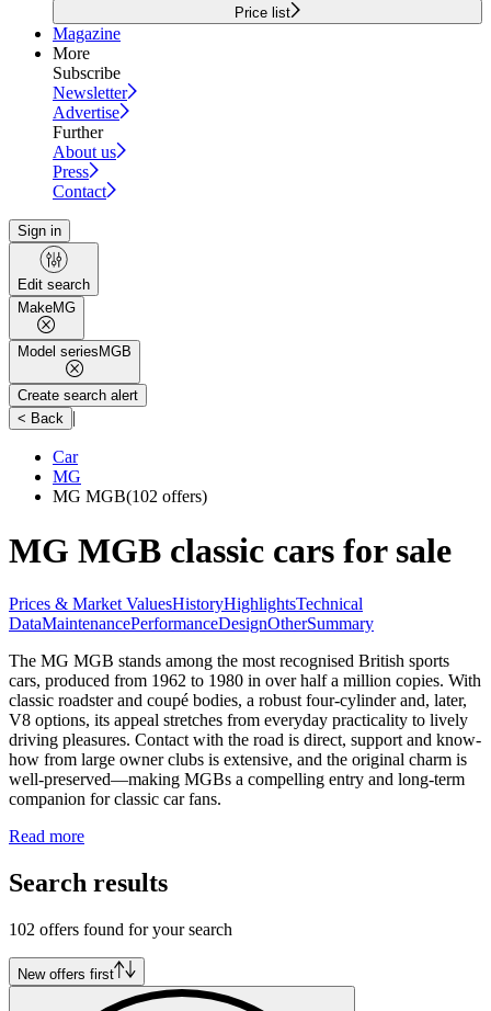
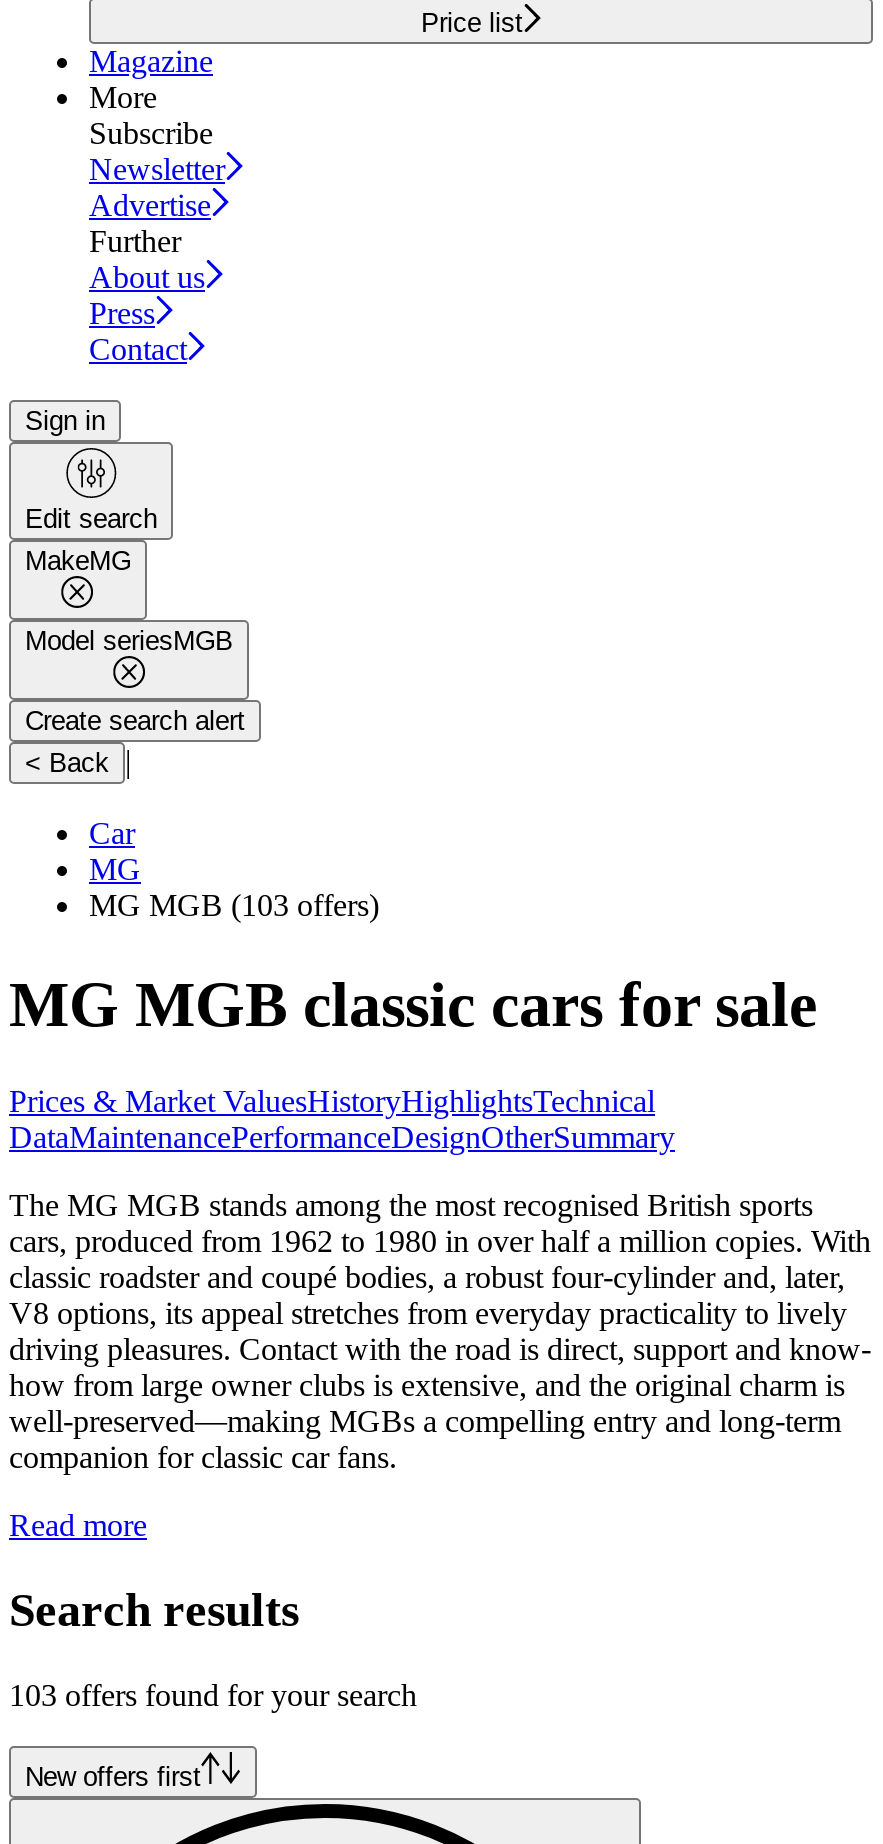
[53,487,207,506] MG MGB (102 offers) -> [89,888,379,922] MG MGB (103 offers)
[9,920,232,938] 102 offers found for your search -> [9,1678,417,1712] 103 offers found for your search

